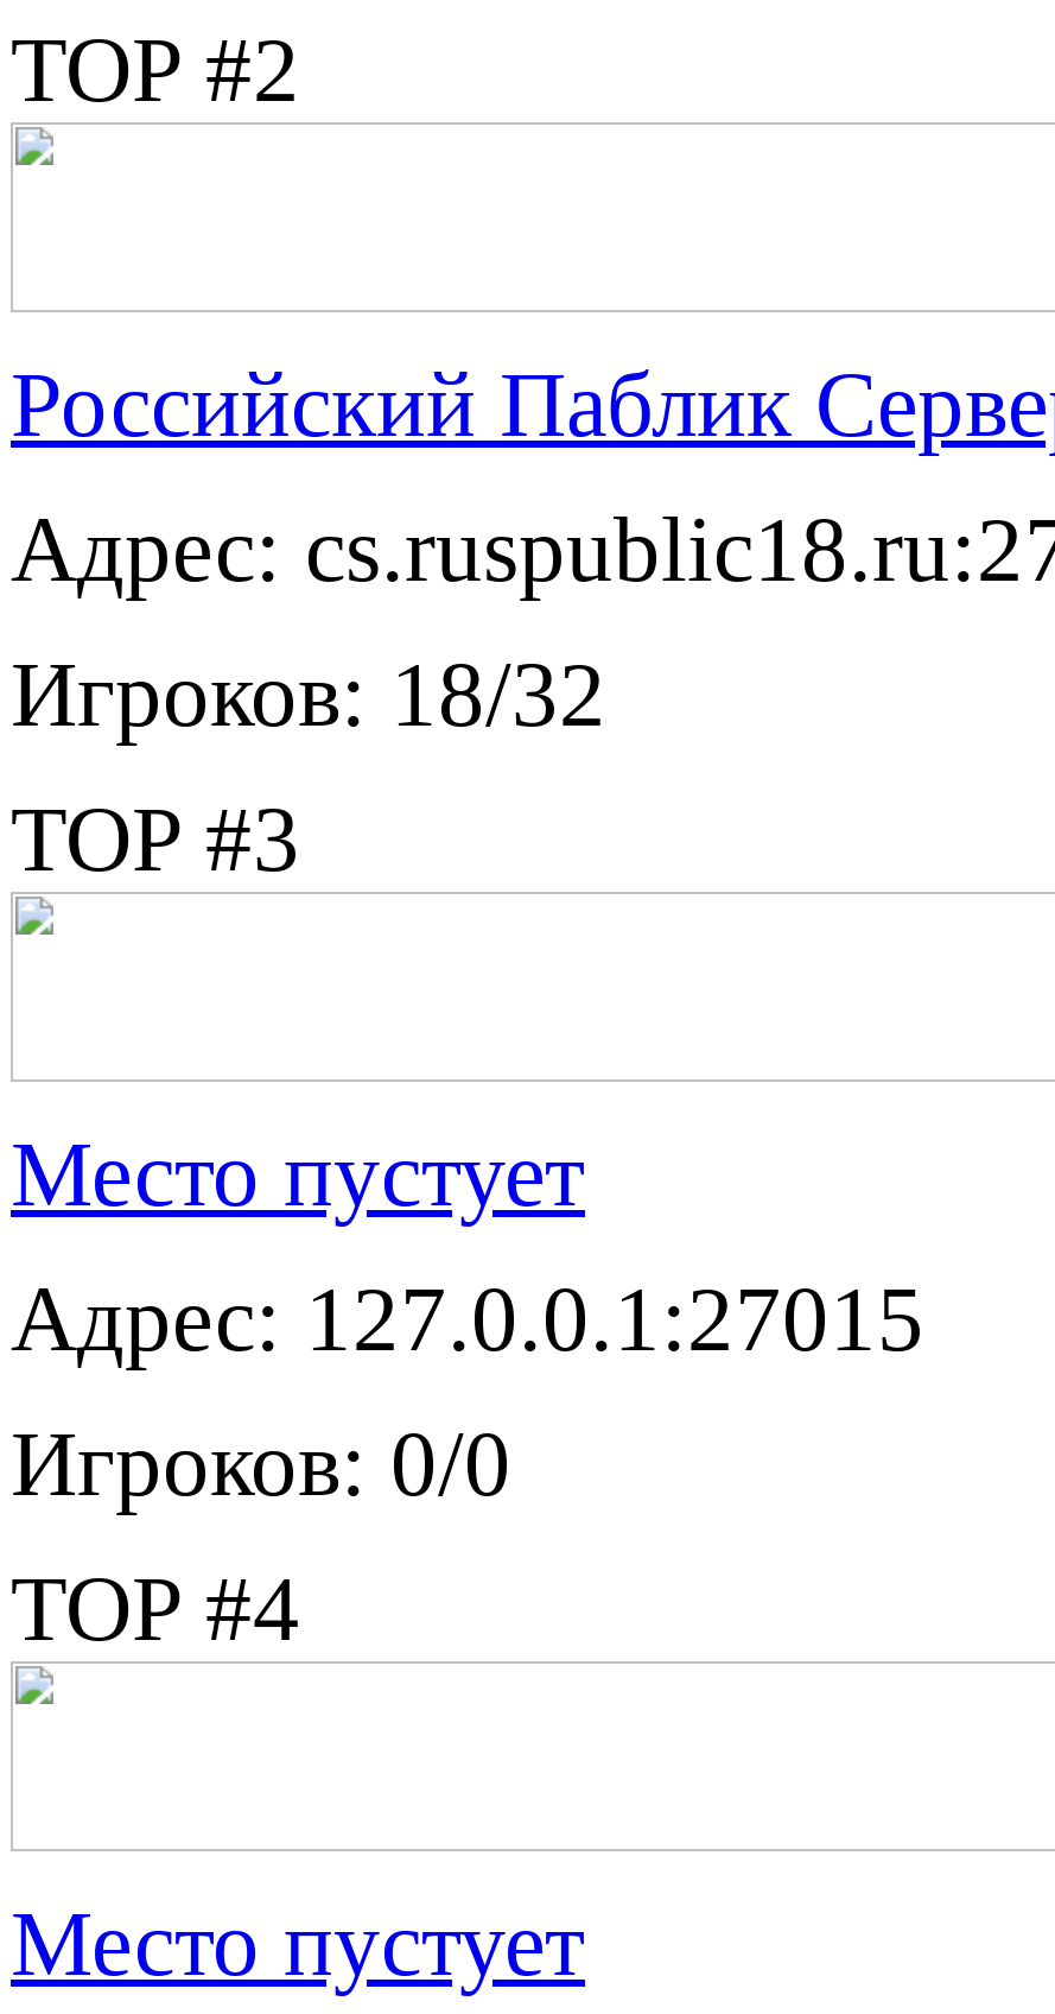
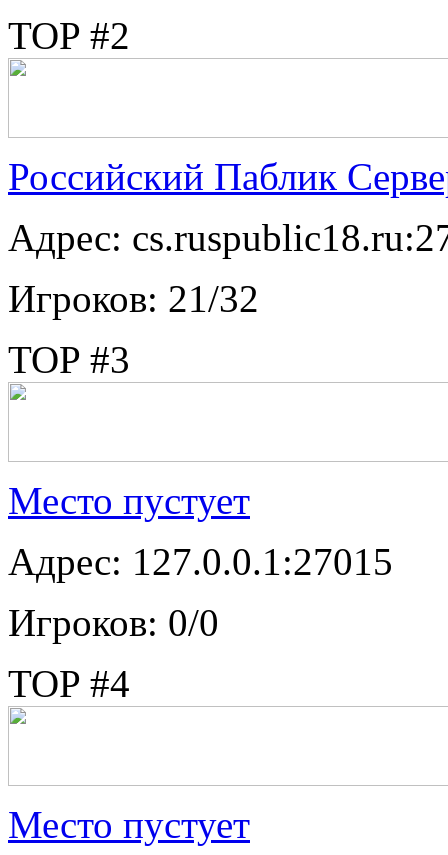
[11,642,606,745] Игроков: 18/32 -> [8,277,259,320] Игроков: 21/32

